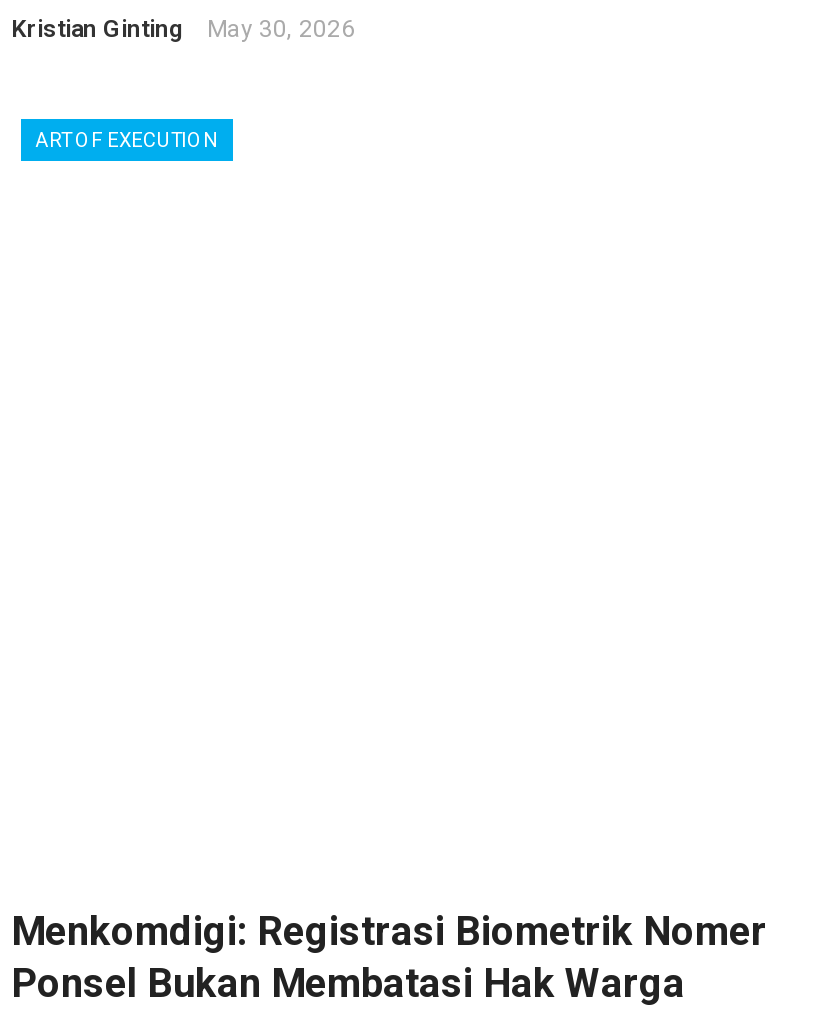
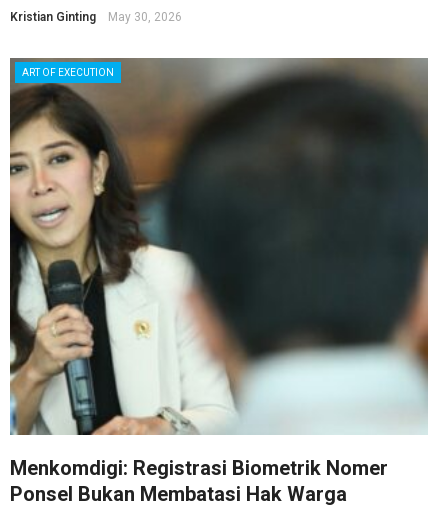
none -> [9,57,429,436] [image]

